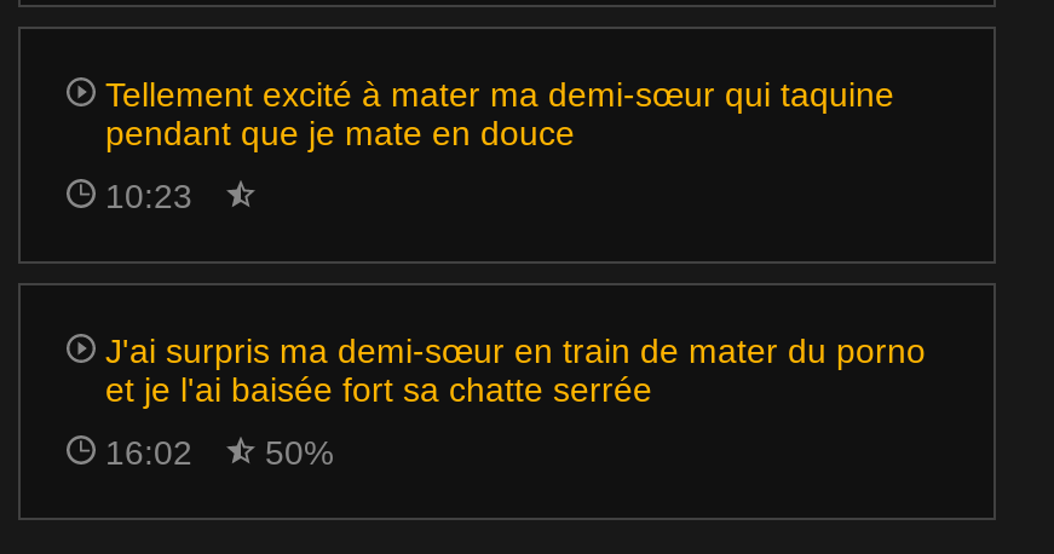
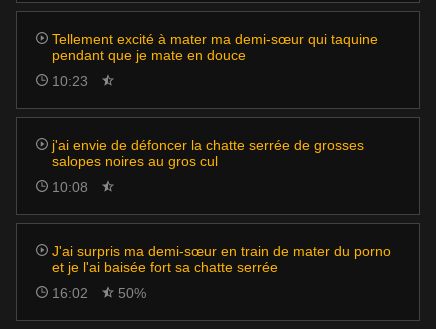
none -> [52,137,364,195] j'ai envie de défoncer la chatte serrée de grosses | salopes noires au gros cul | 10:08

